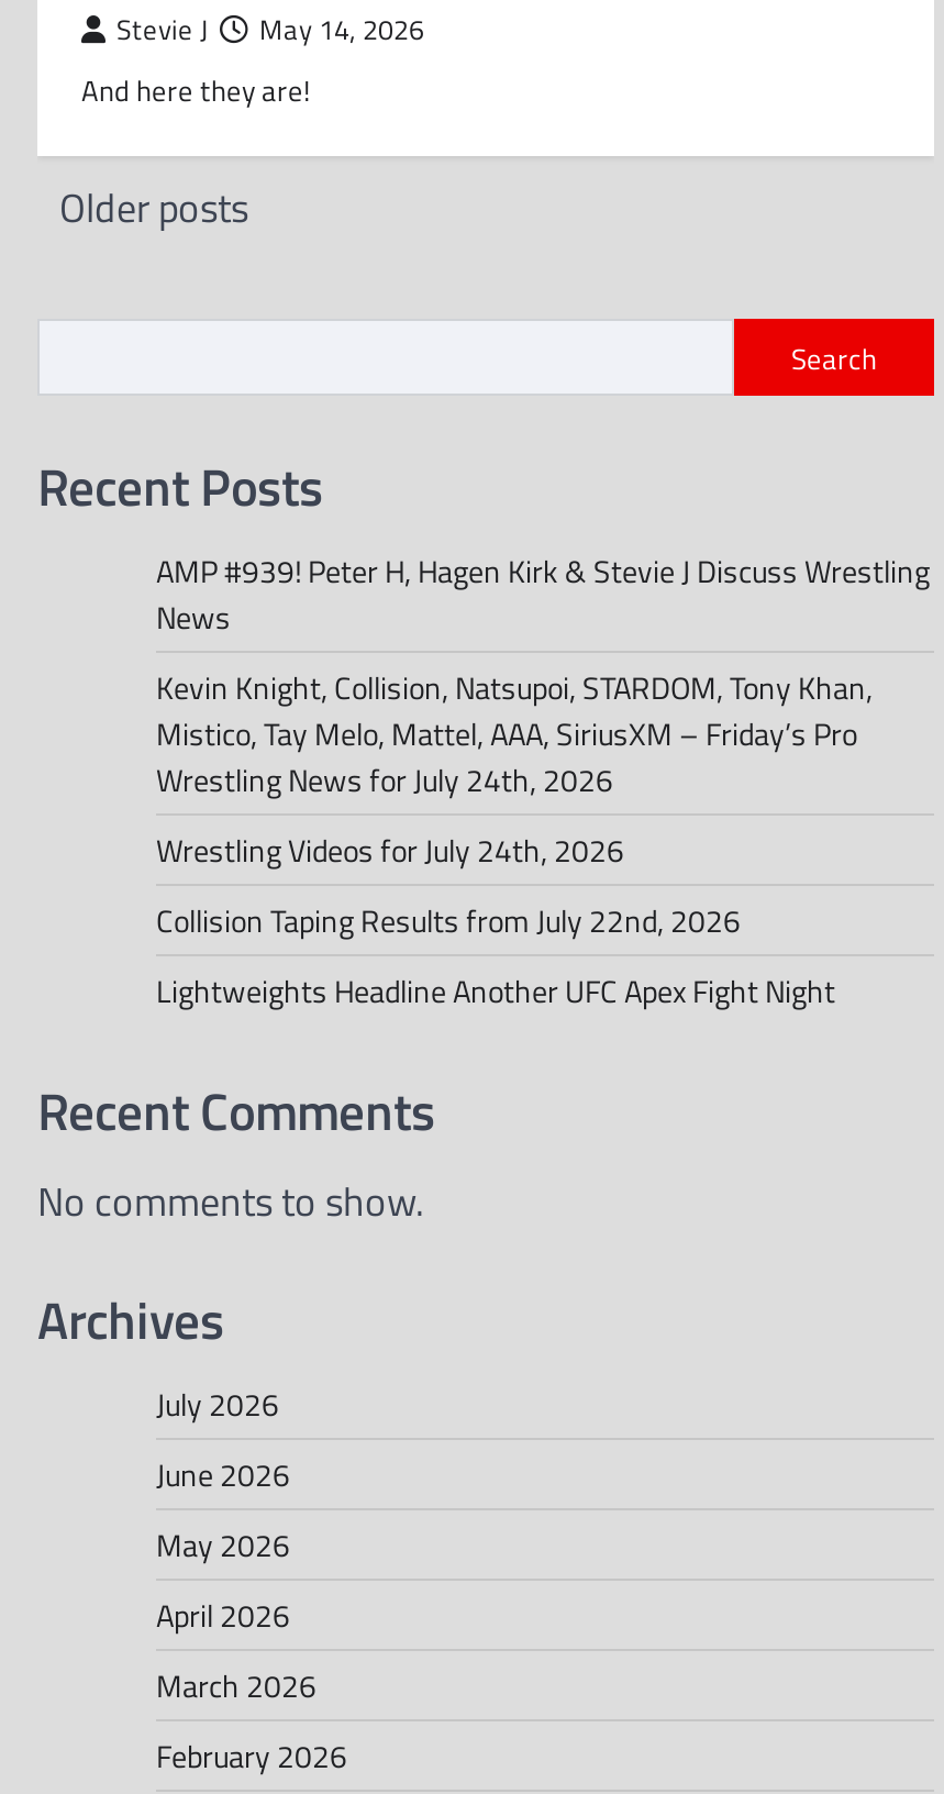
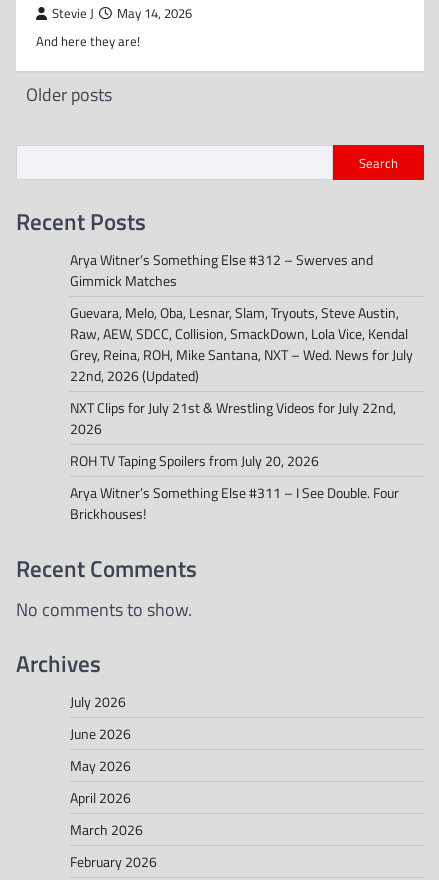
[156,546,930,639] AMP #939! Peter H, Hagen Kirk & Stevie J Discuss Wrestling | News -> [70,248,373,290] Arya Witner’s Something Else #312 – Swerves and | Gimmick Matches
[156,663,873,801] Kevin Knight, Collision, Natsupoi, STARDOM, Tony Khan, | Mistico, Tay Melo, Mattel, AAA, SiriusXM – Friday’s Pro | Wrestling News for July 24th, 2026 -> [70,301,413,385] Guevara, Melo, Oba, Lesnar, Slam, Tryouts, Steve Austin, | Raw, AEW, SDCC, Collision, SmackDown, Lola Vice, Kendal | Grey, Reina, ROH, Mike Santana, NXT – Wed. News for July | 22nd, 2026 (Updated)
[156,826,624,872] Wrestling Videos for July 24th, 2026 -> [70,396,396,438] NXT Clips for July 21st & Wrestling Videos for July 22nd, | 2026
[156,896,741,942] Collision Taping Results from July 22nd, 2026 -> [70,449,319,470] ROH TV Taping Spoilers from July 20, 2026
[156,966,835,1012] Lightweights Headline Another UFC Apex Fight Night -> [70,481,399,523] Arya Witner’s Something Else #311 – I See Double. Four | Brickhouses!

